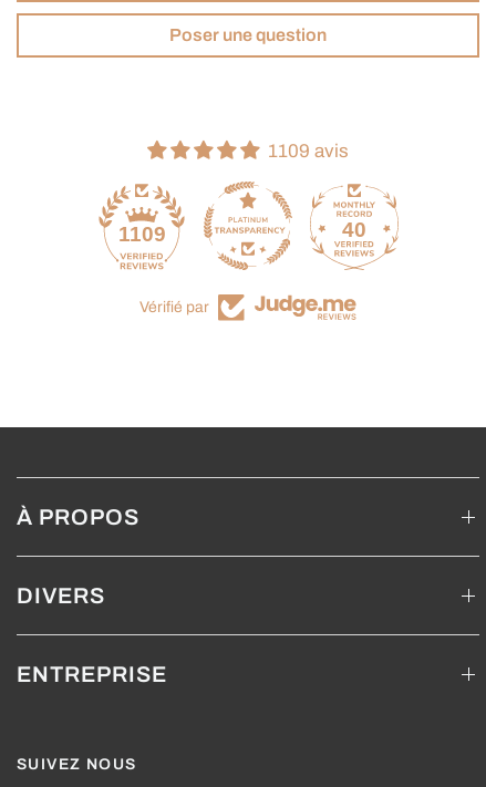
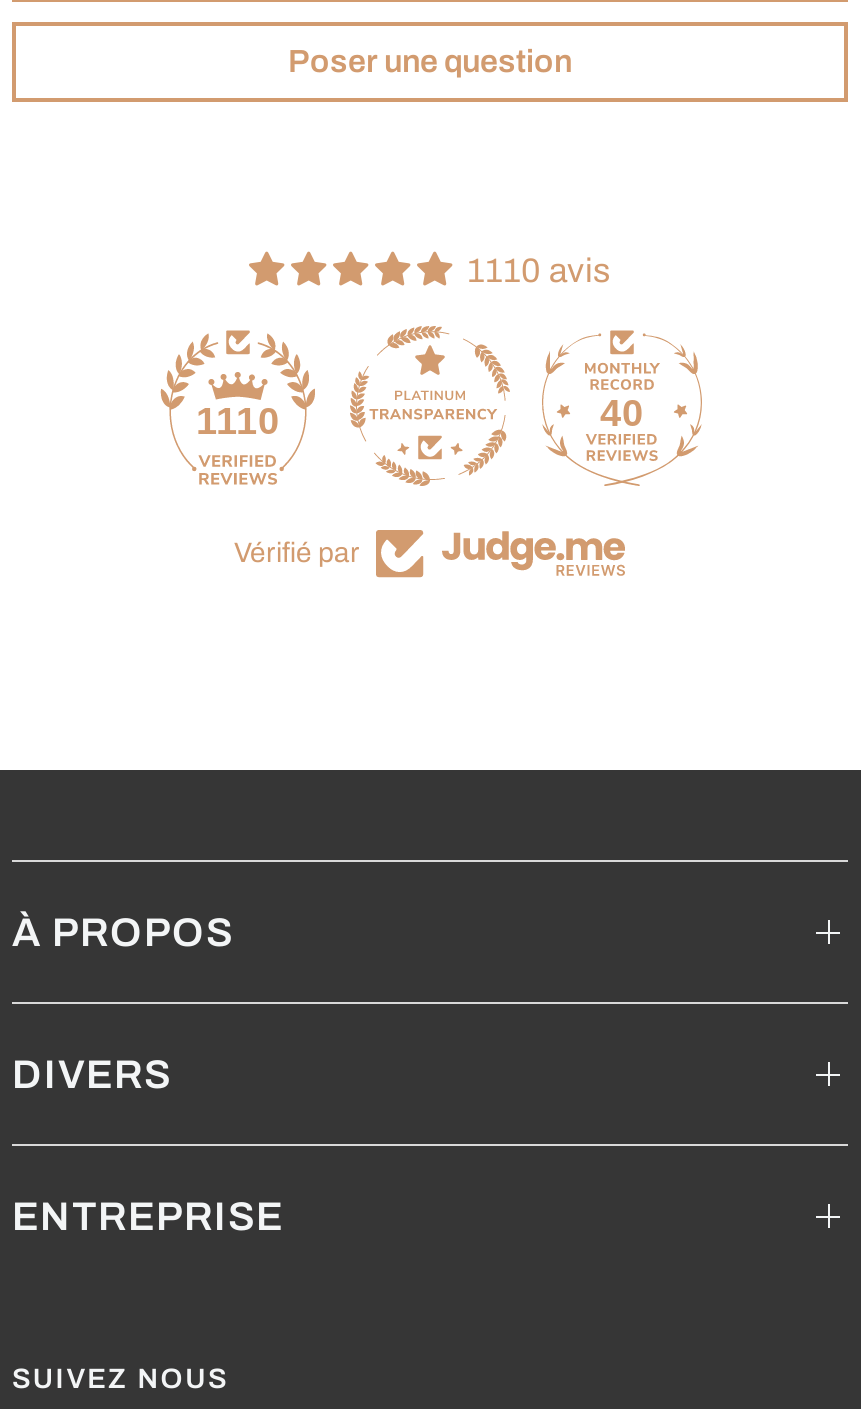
[268,141,349,162] 1109 avis -> [467,252,611,290] 1110 avis
[118,222,166,246] 1109 -> [196,400,280,442] 1110

